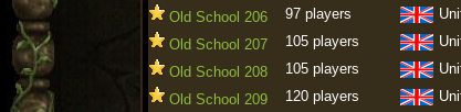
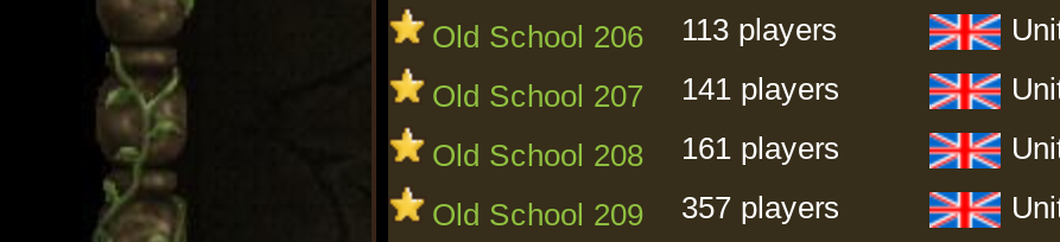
[169,5,351,25] Old School 206 97 players -> [432,12,838,55] Old School 206 113 players
[169,33,359,53] Old School 207 105 players -> [432,71,840,114] Old School 207 141 players
[169,60,359,80] Old School 208 105 players -> [432,130,840,173] Old School 208 161 players
[169,88,359,108] Old School 209 120 players -> [432,190,840,233] Old School 209 357 players

